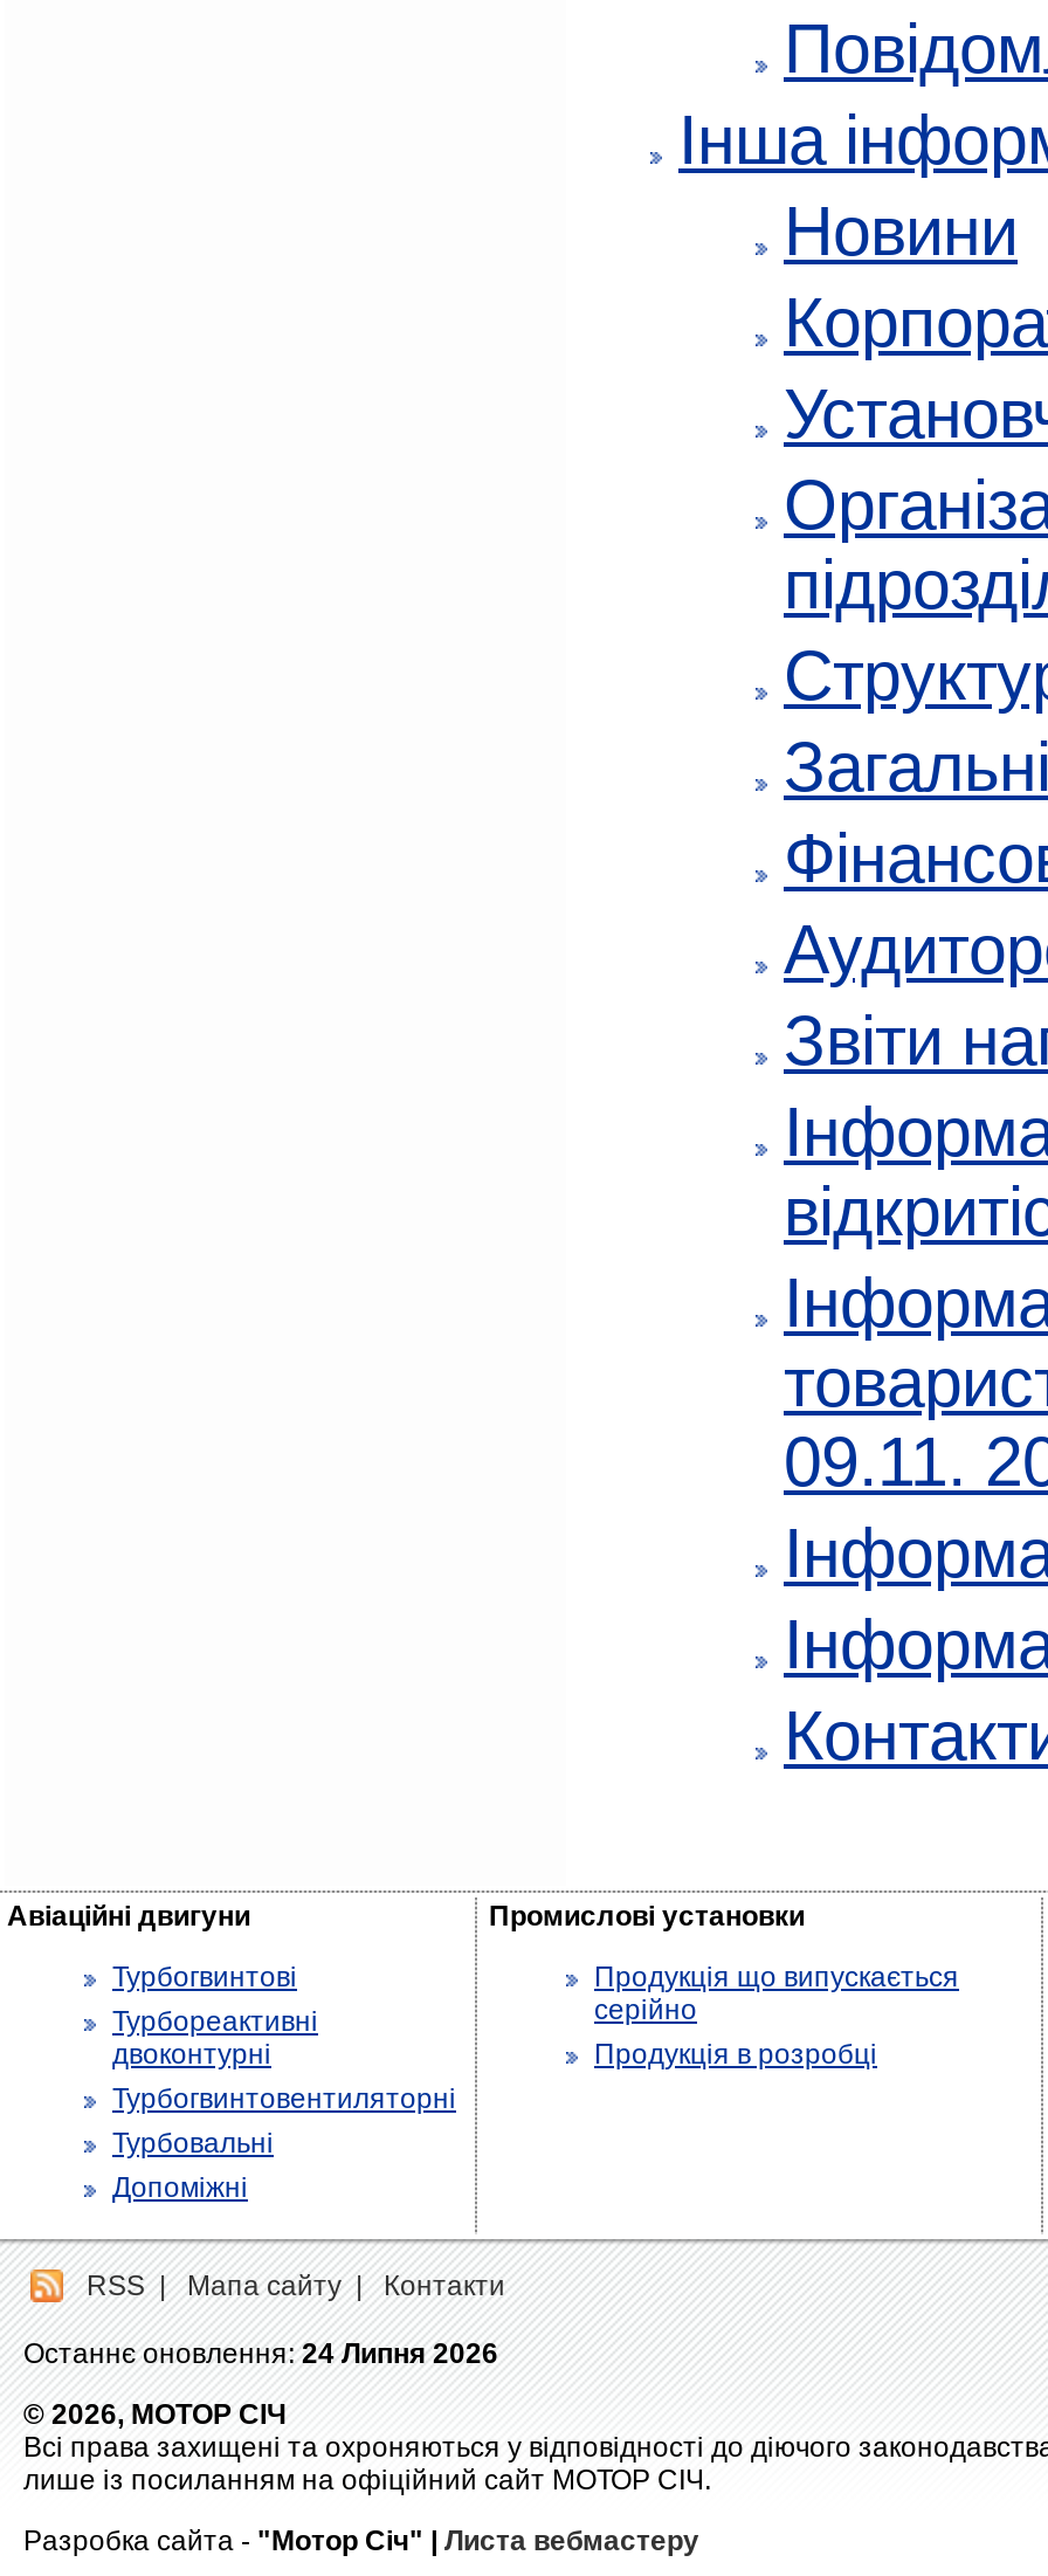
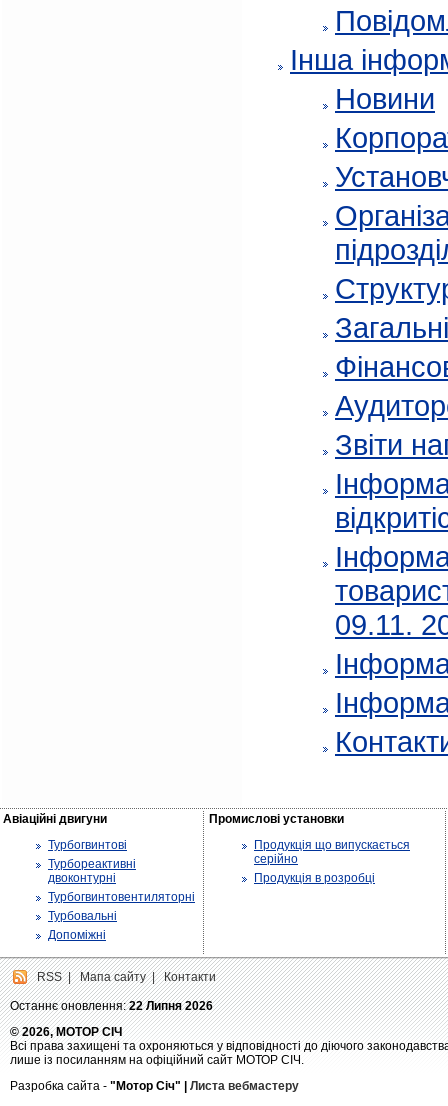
[23,2337,498,2370] Останнє оновлення: 24 Липня 2026 -> [10,999,213,1013] Останнє оновлення: 22 Липня 2026

